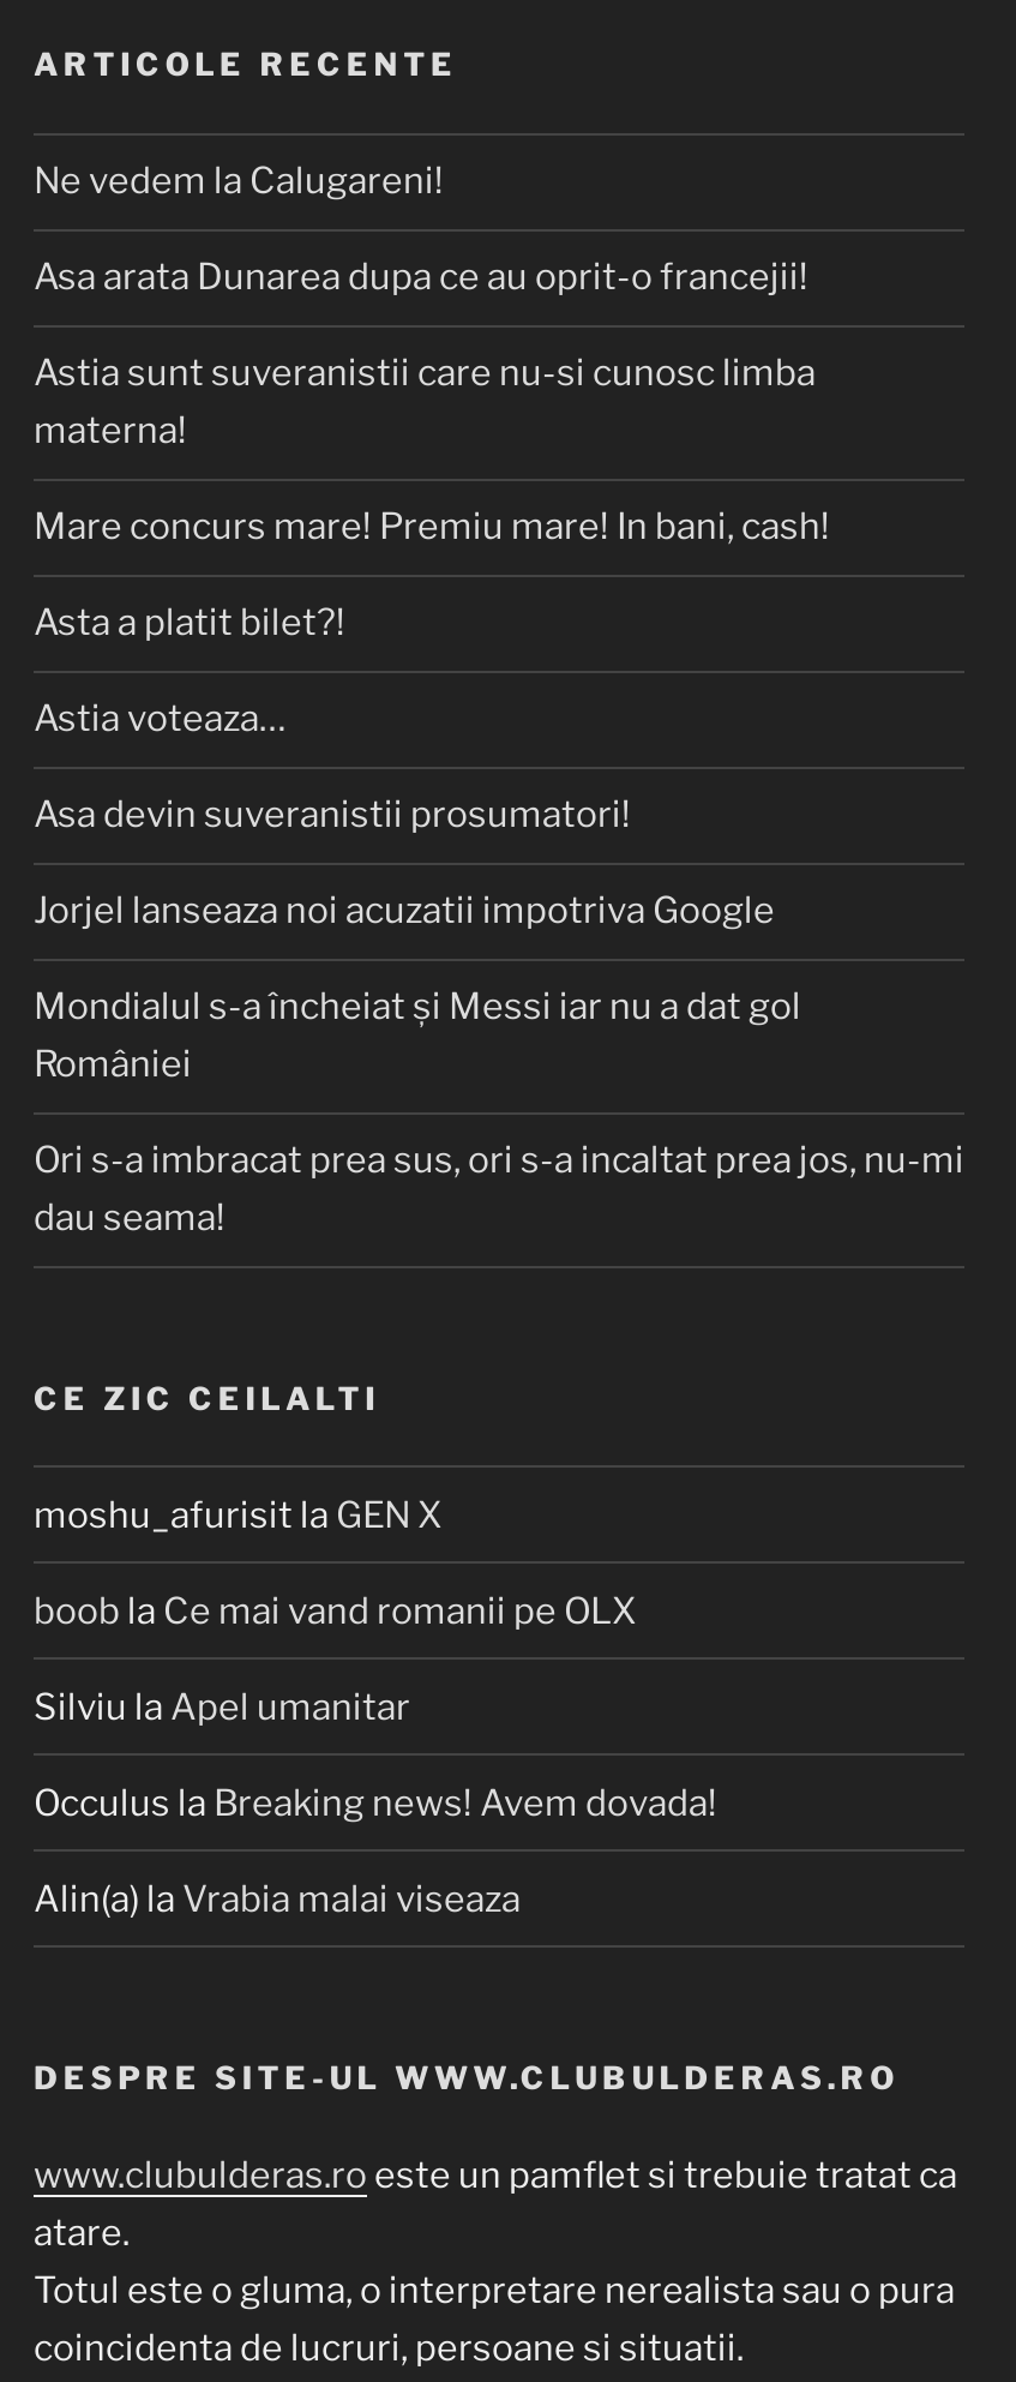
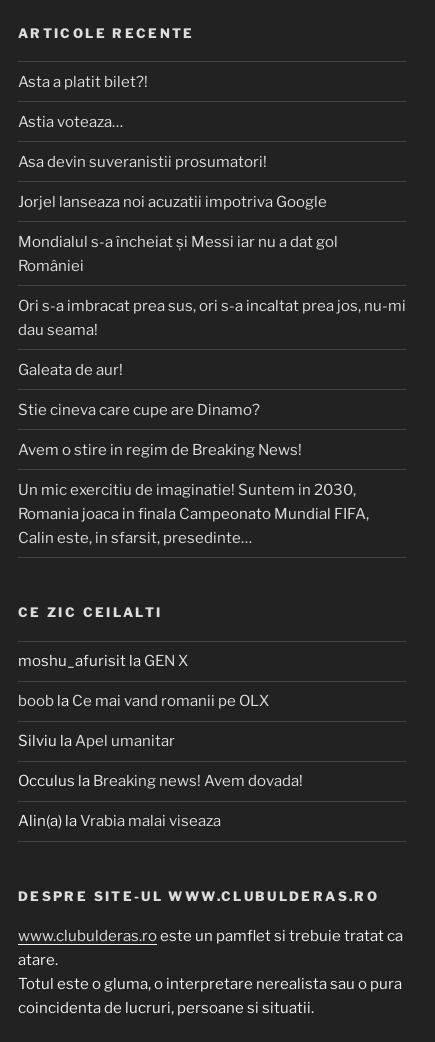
[34,161,830,550] Ne vedem la Calugareni! | Asa arata Dunarea dupa ce au oprit-o francejii! | Astia sunt suveranistii care nu-si cunosc limba | materna! | Mare concurs mare! Premiu mare! In bani, cash! -> none
moved [34,602,964,1241] -> [18,73,406,339]: Asta a platit bilet?! | Astia voteaza… | Asa devin suveranistii prosumatori! | Jorjel lanseaza noi acuzatii impotriva Google | Mondialul s-a încheiat și Messi iar nu a dat gol | României | Ori s-a imbracat prea sus, ori s-a incaltat prea jos, nu-mi | dau seama!
none -> [18,361,369,547] Galeata de aur! | Stie cineva care cupe are Dinamo? | Avem o stire in regim de Breaking News! | Un mic exercitiu de imaginatie! Suntem in 2030, | Romania joaca in finala Campeonato Mundial FIFA, | Calin este, in sfarsit, presedinte…

